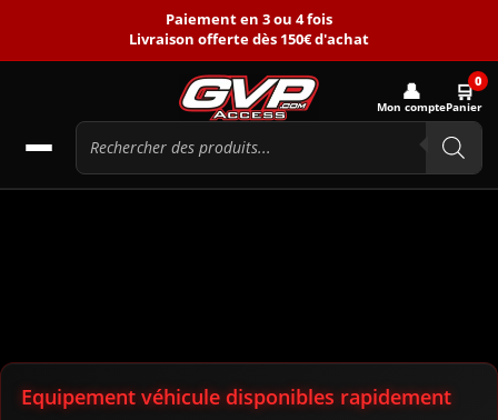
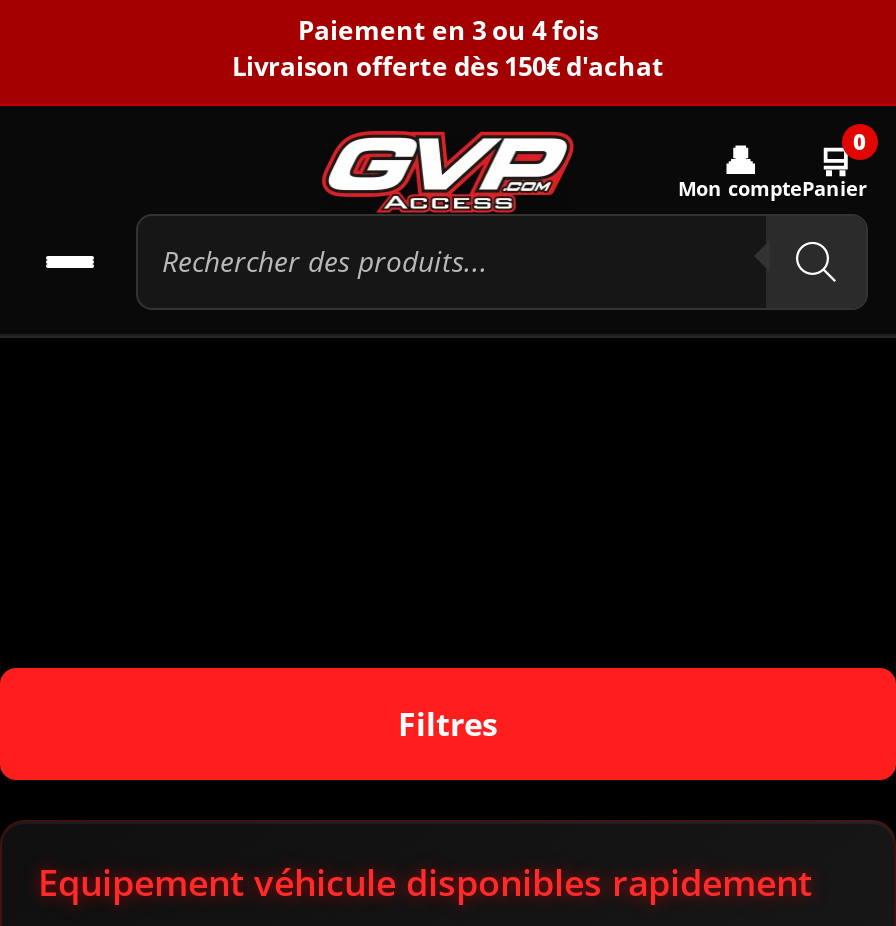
none -> [398,702,498,746] Filtres

